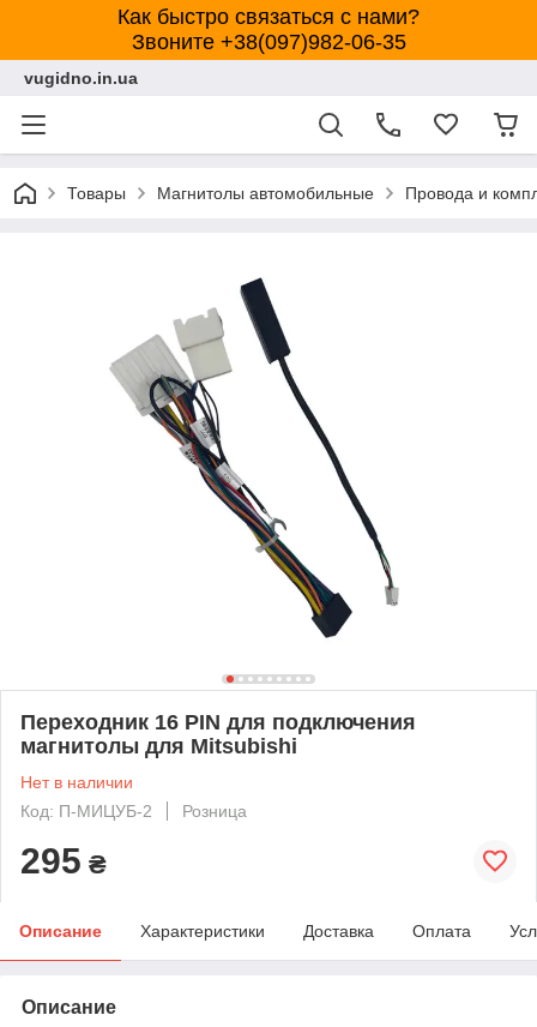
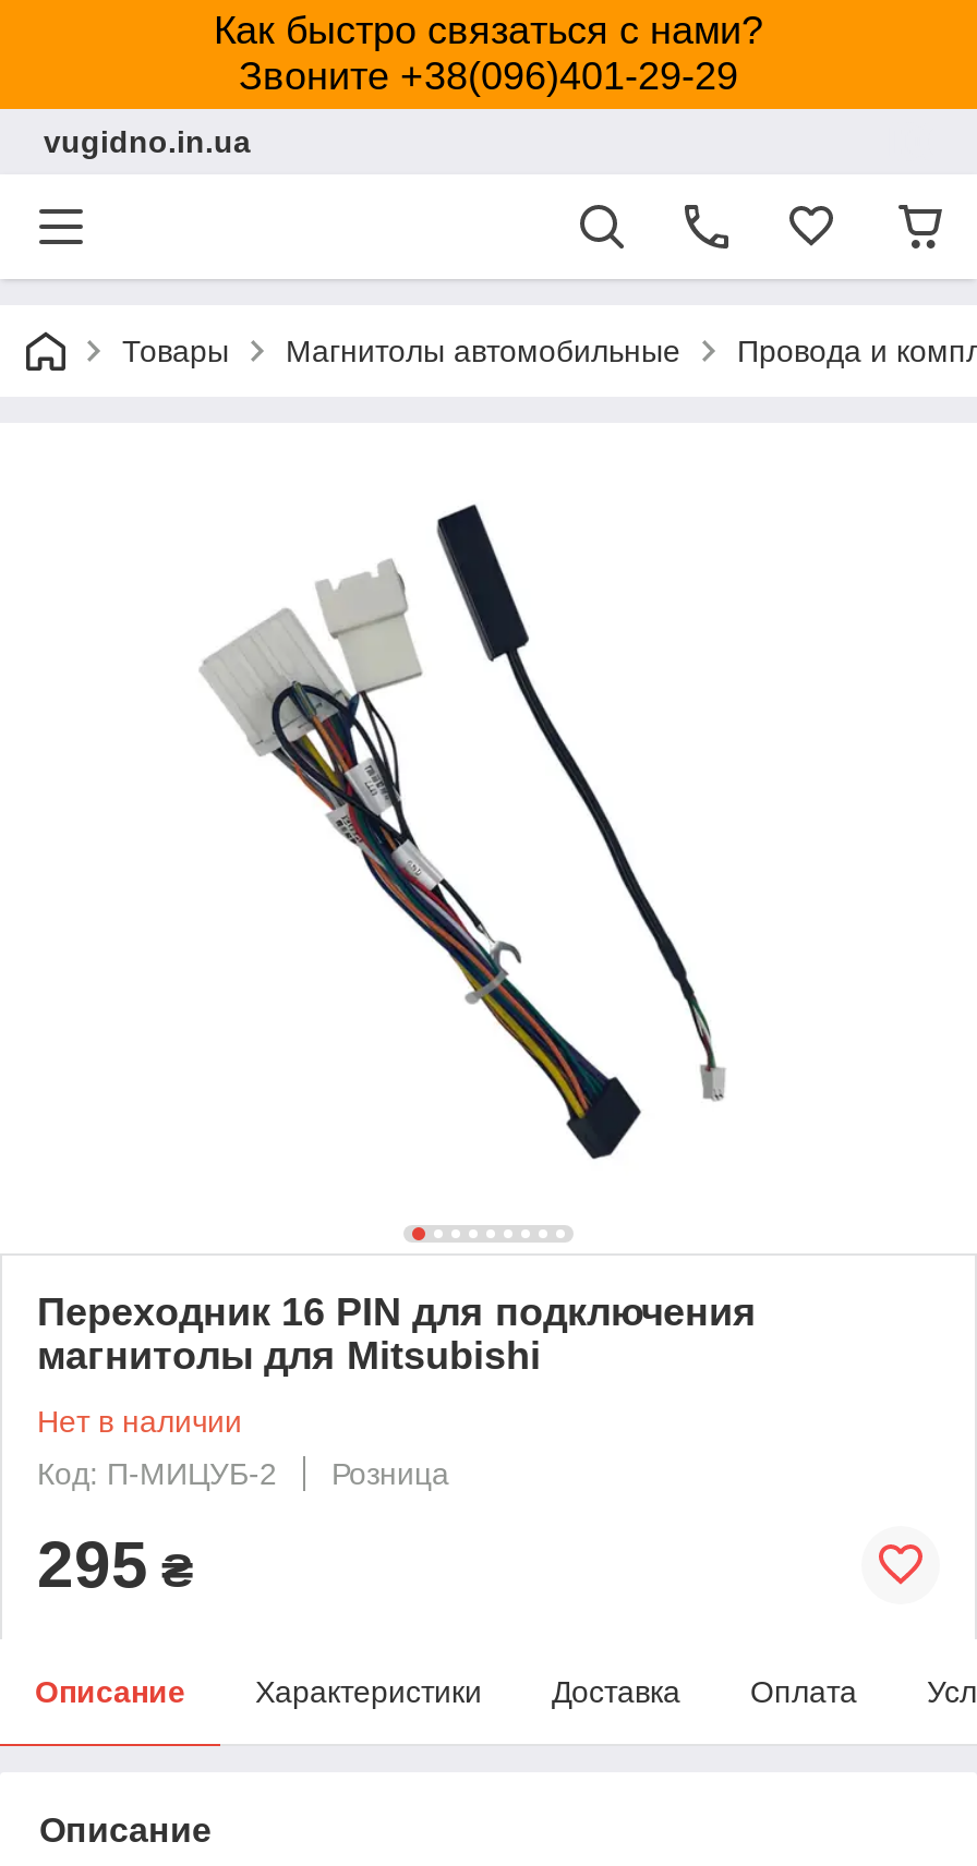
[131,30,406,54] Звоните +38(097)982-06-35 -> [239,54,738,98] Звоните +38(096)401-29-29

